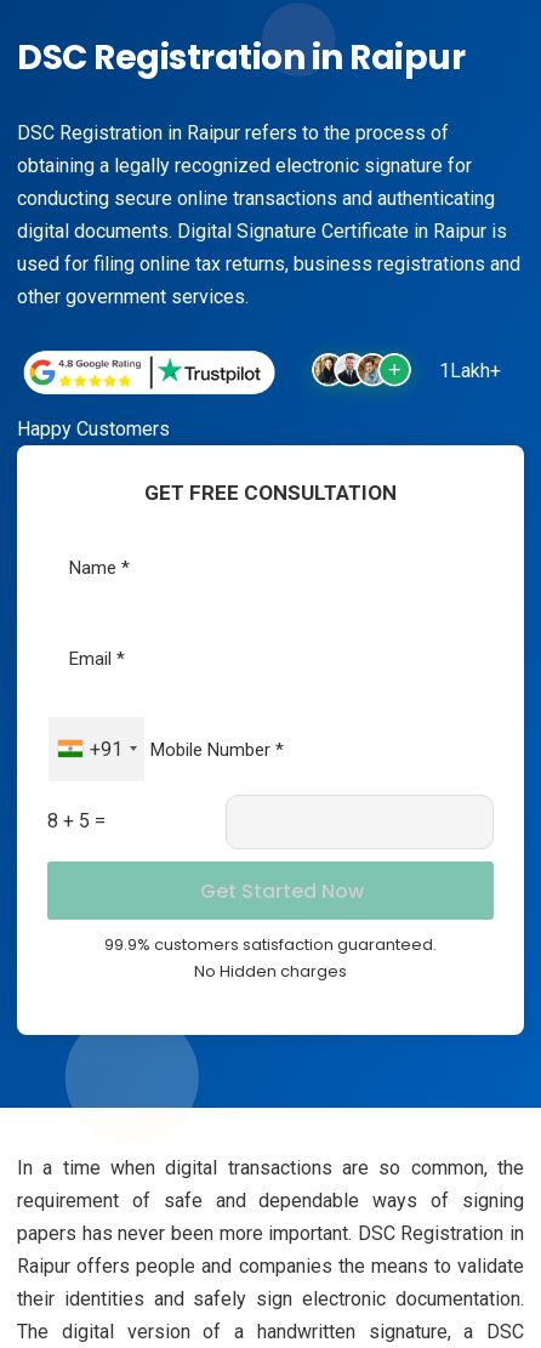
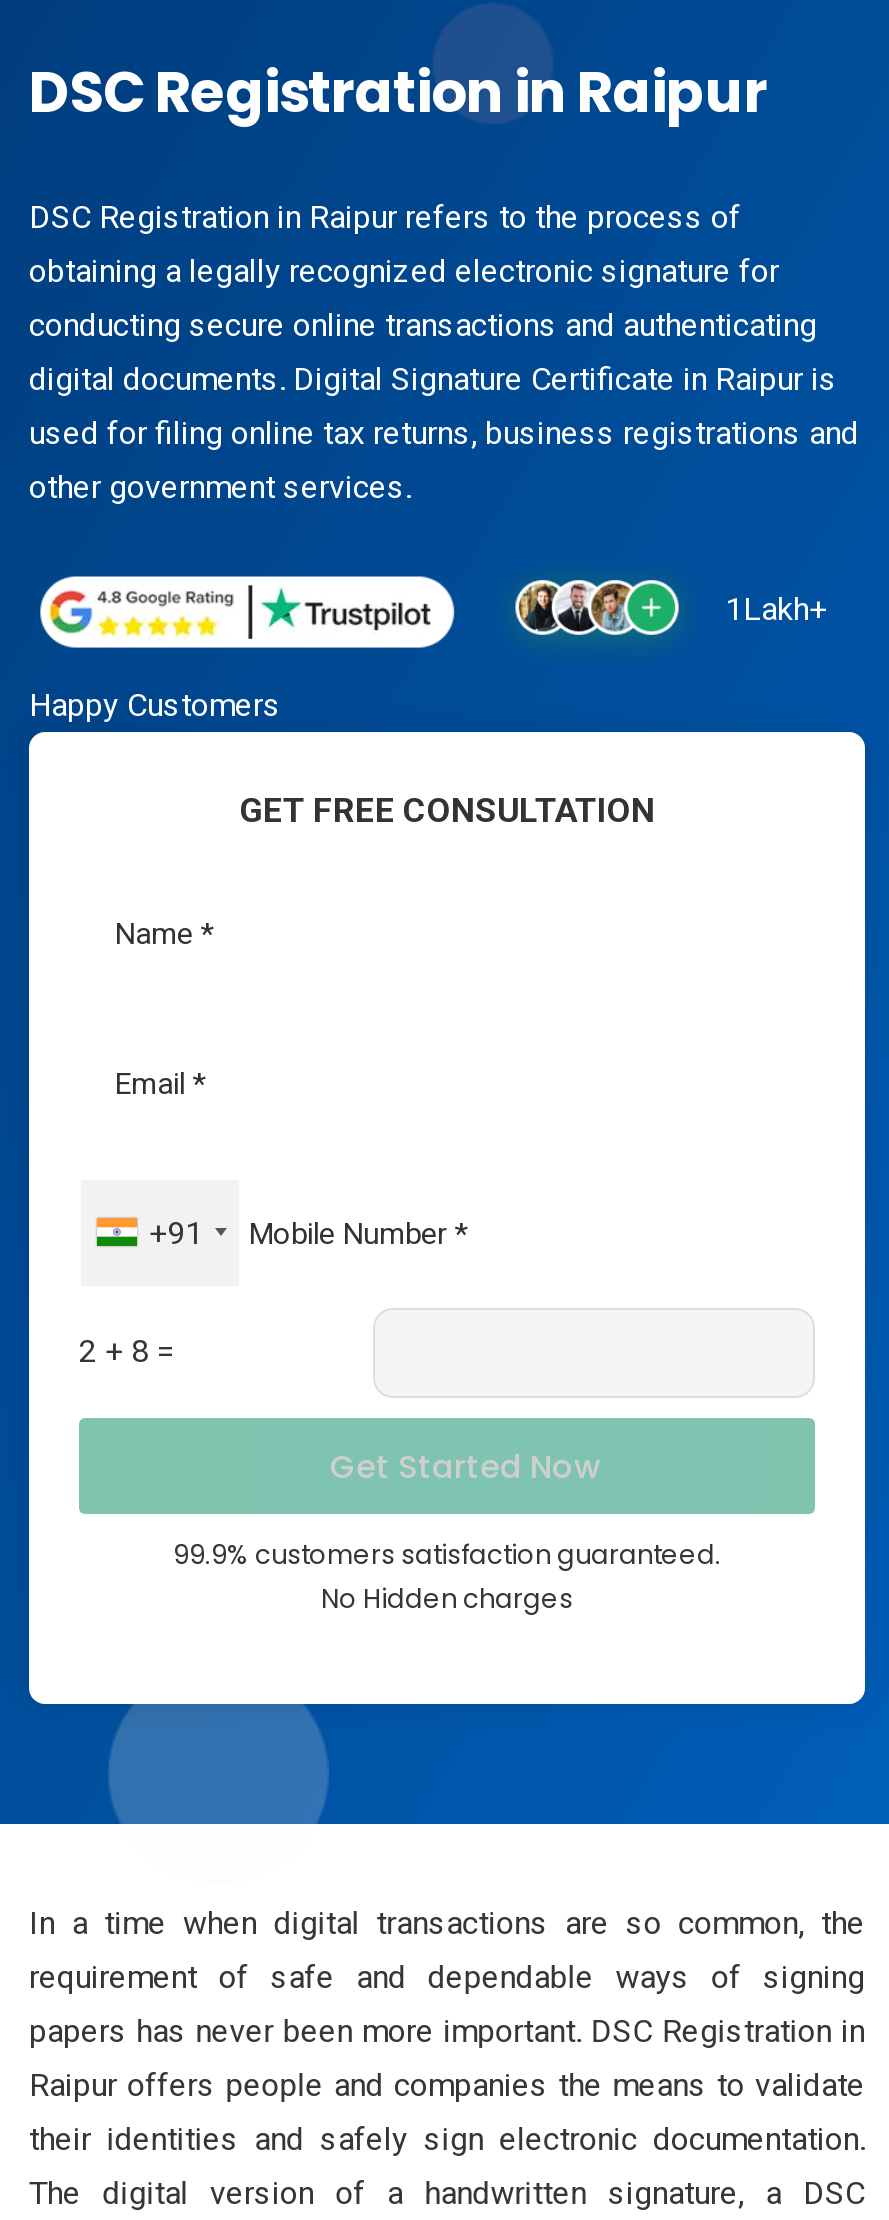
[47,809,106,832] 8 + 5 = -> [79,1331,175,1369] 2 + 8 =

